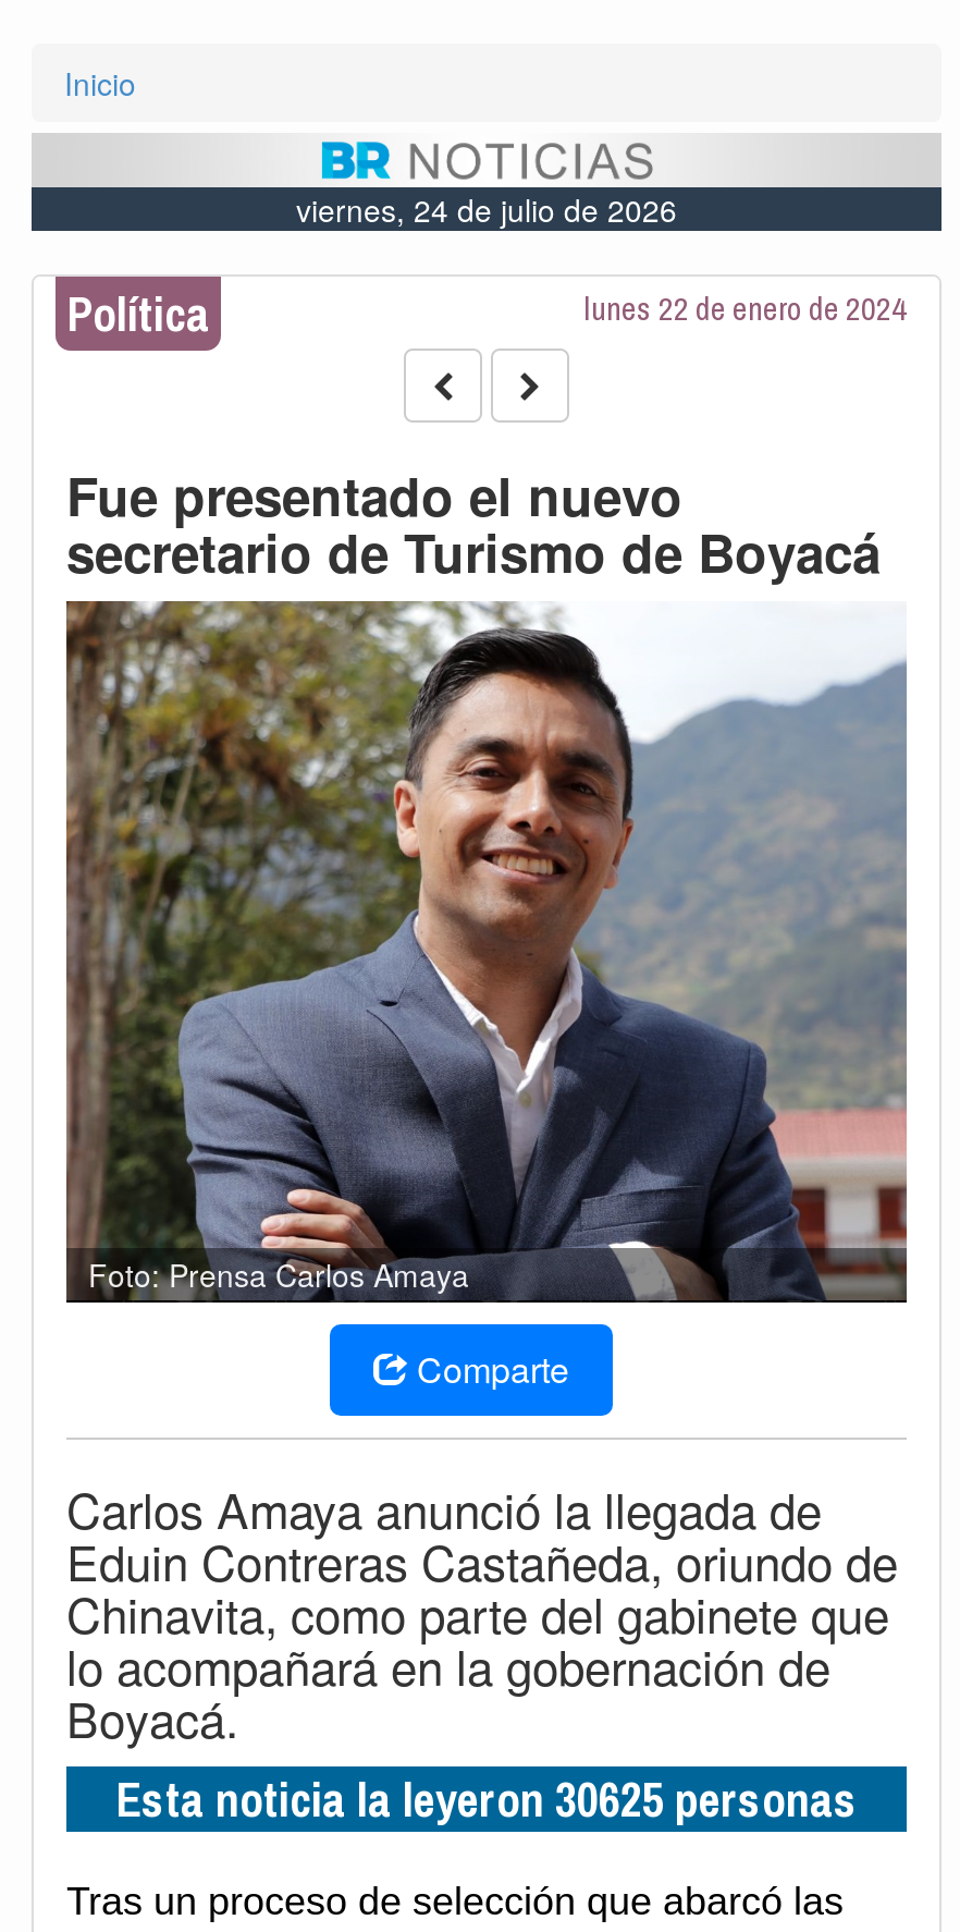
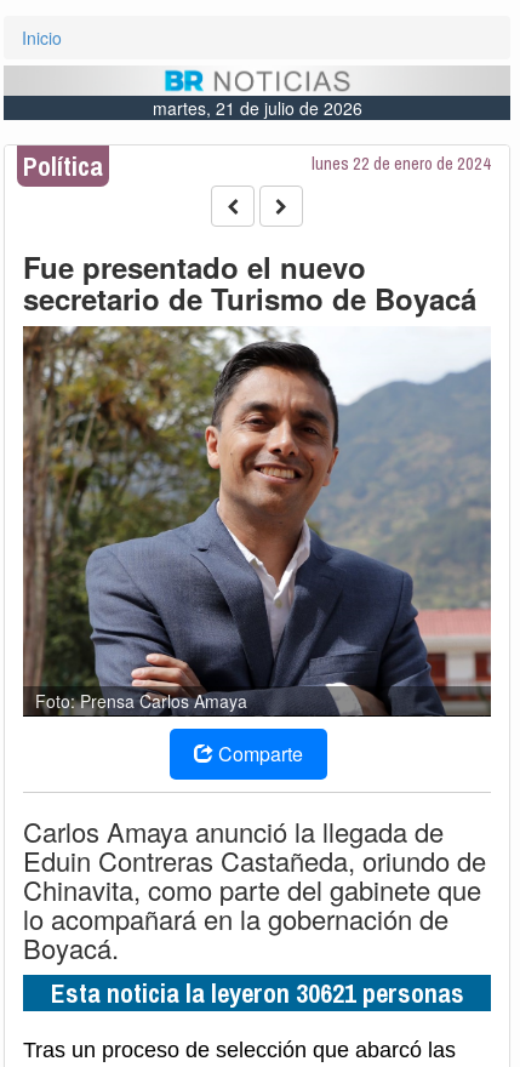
[296,187,677,231] viernes, 24 de julio de 2026 -> [152,96,362,120] martes, 21 de julio de 2026
[115,1767,858,1833] Esta noticia la leyeron 30625 personas -> [50,975,464,1012] Esta noticia la leyeron 30621 personas

